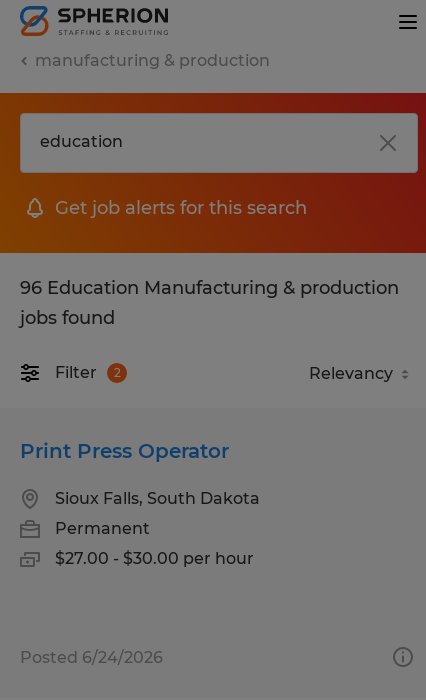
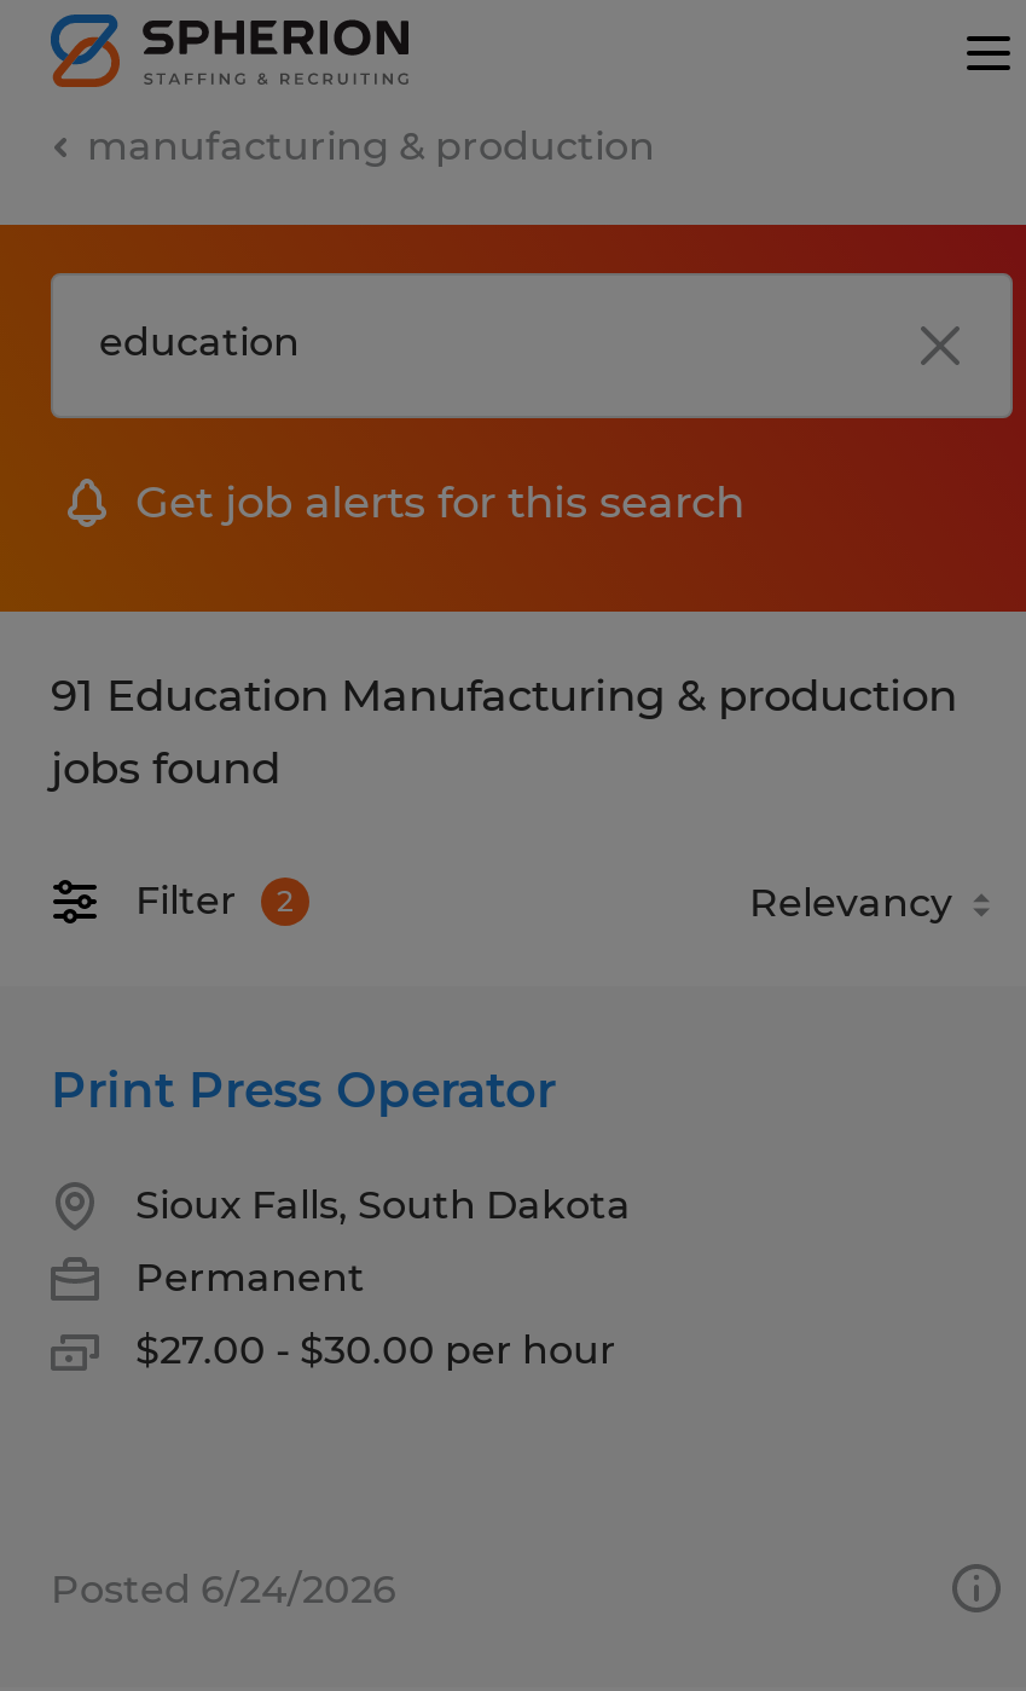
[20,277,399,299] 96 Education Manufacturing & production -> [51,670,957,723] 91 Education Manufacturing & production

